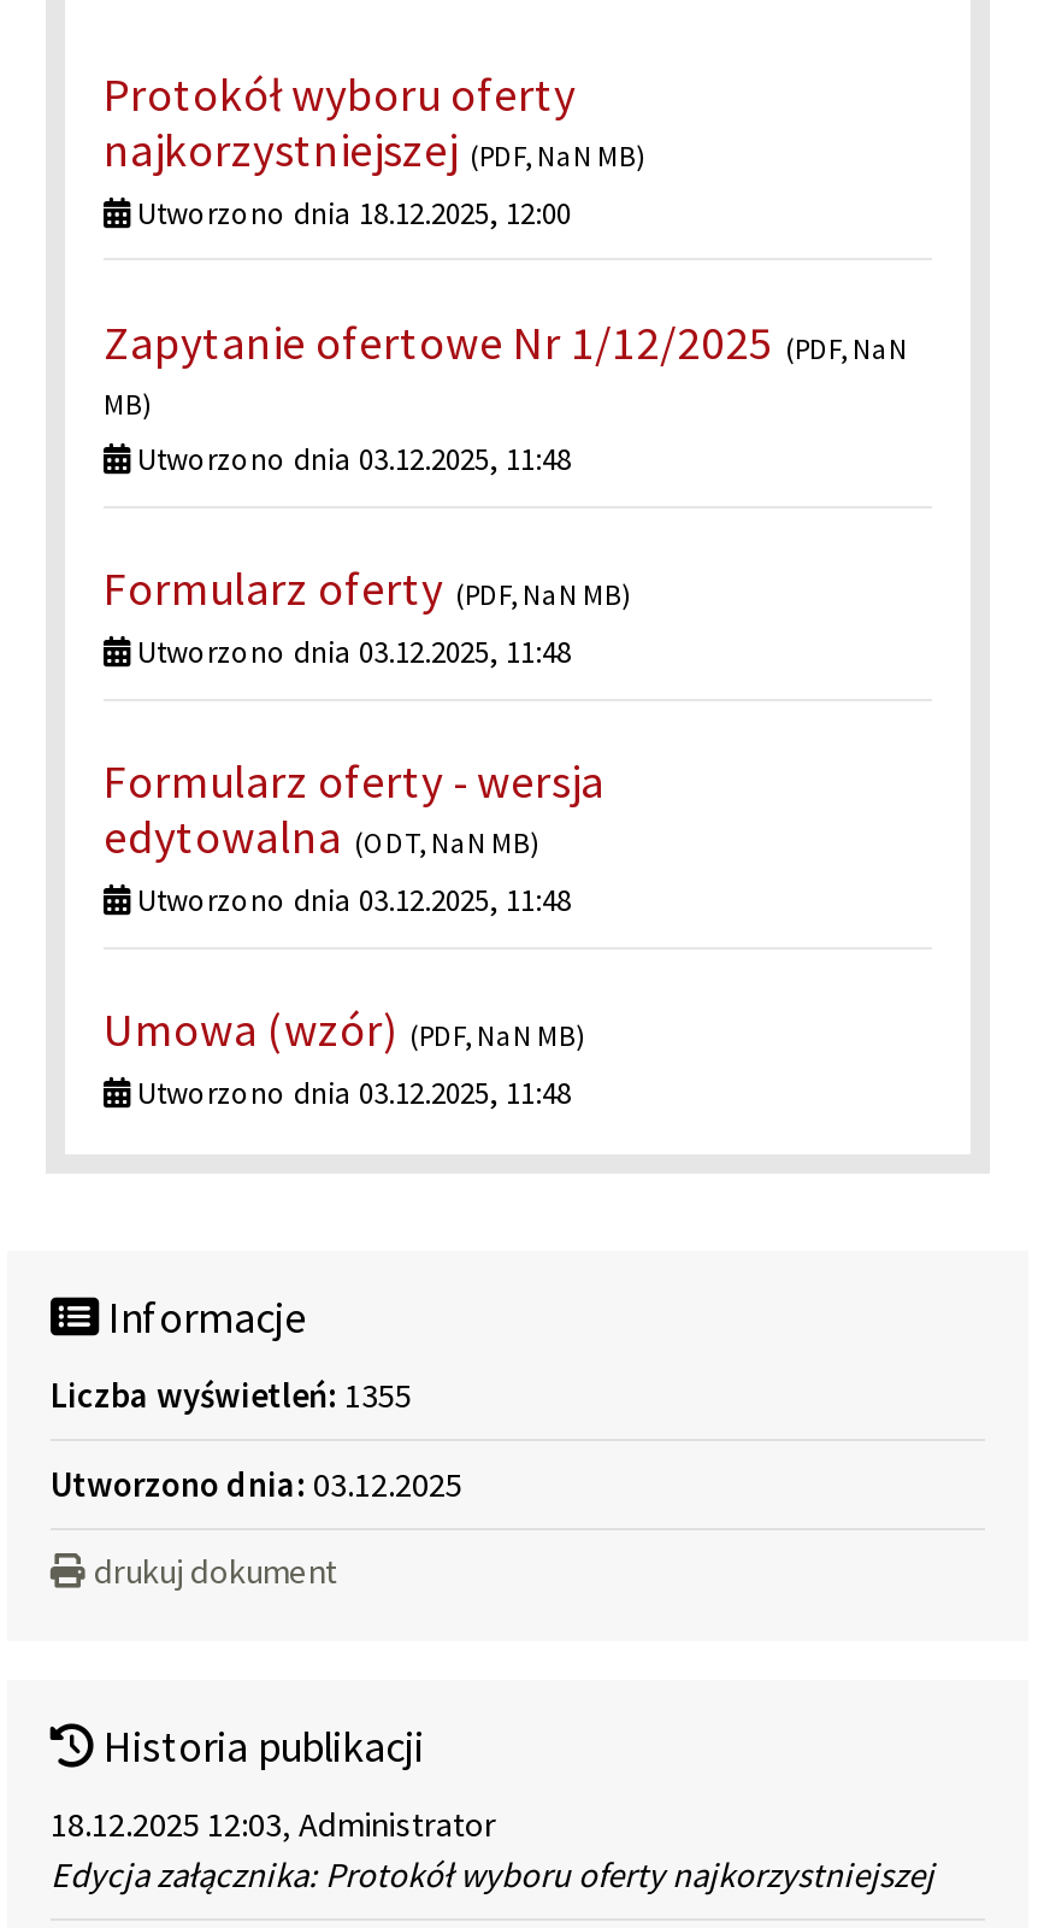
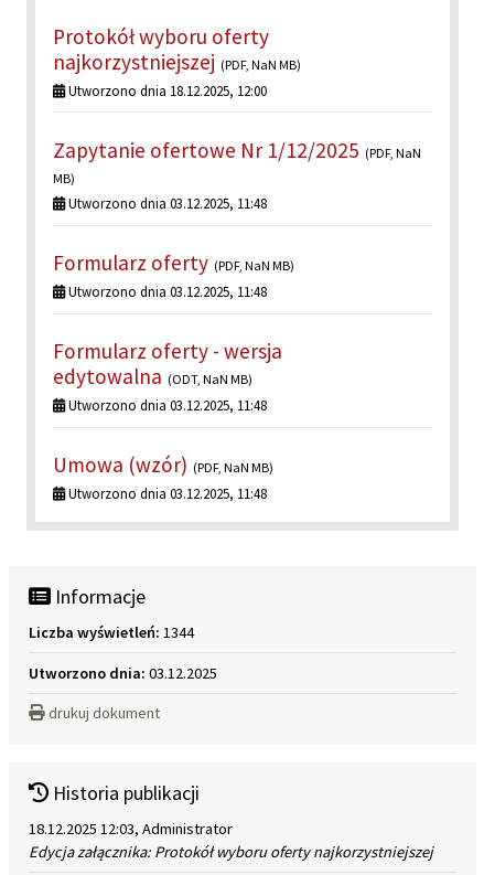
[51,1374,412,1418] Liczba wyświetleń: 1355 -> [29,623,194,642] Liczba wyświetleń: 1344

